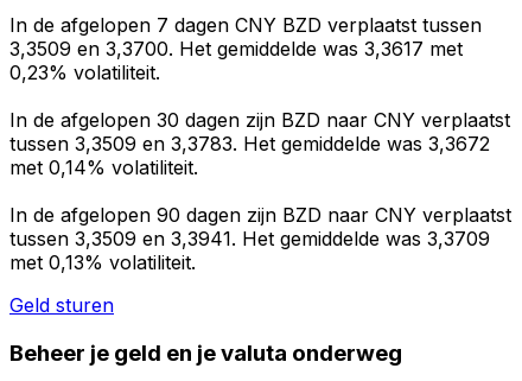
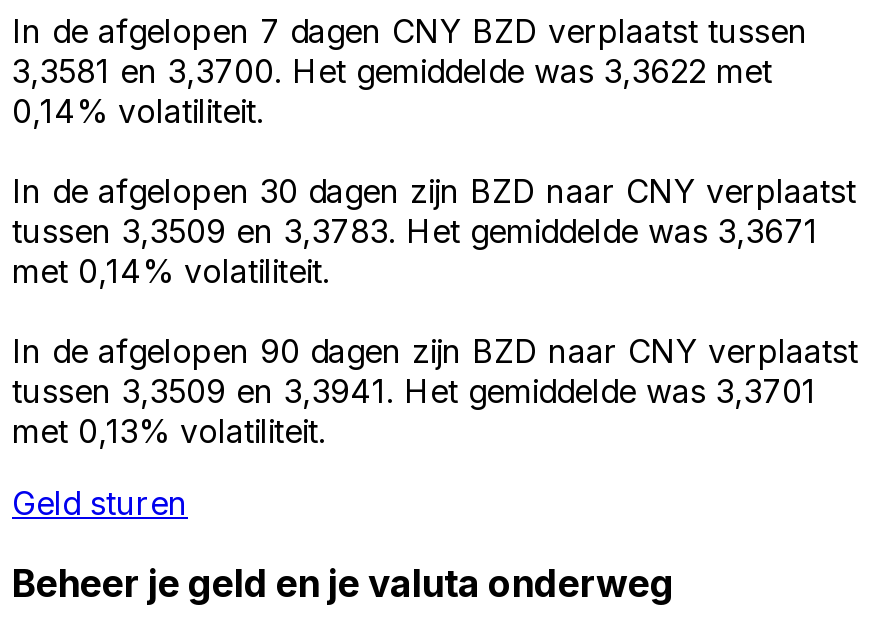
[9,37,463,61] 3,3509 en 3,3700. Het gemiddelde was 3,3617 met -> [12,51,772,91] 3,3581 en 3,3700. Het gemiddelde was 3,3622 met
[9,61,160,84] 0,23% volatiliteit. -> [12,91,264,131] 0,14% volatiliteit.
[9,132,490,156] tussen 3,3509 en 3,3783. Het gemiddelde was 3,3672 -> [12,211,818,251] tussen 3,3509 en 3,3783. Het gemiddelde was 3,3671
[9,227,490,251] tussen 3,3509 en 3,3941. Het gemiddelde was 3,3709 -> [12,371,816,411] tussen 3,3509 en 3,3941. Het gemiddelde was 3,3701

